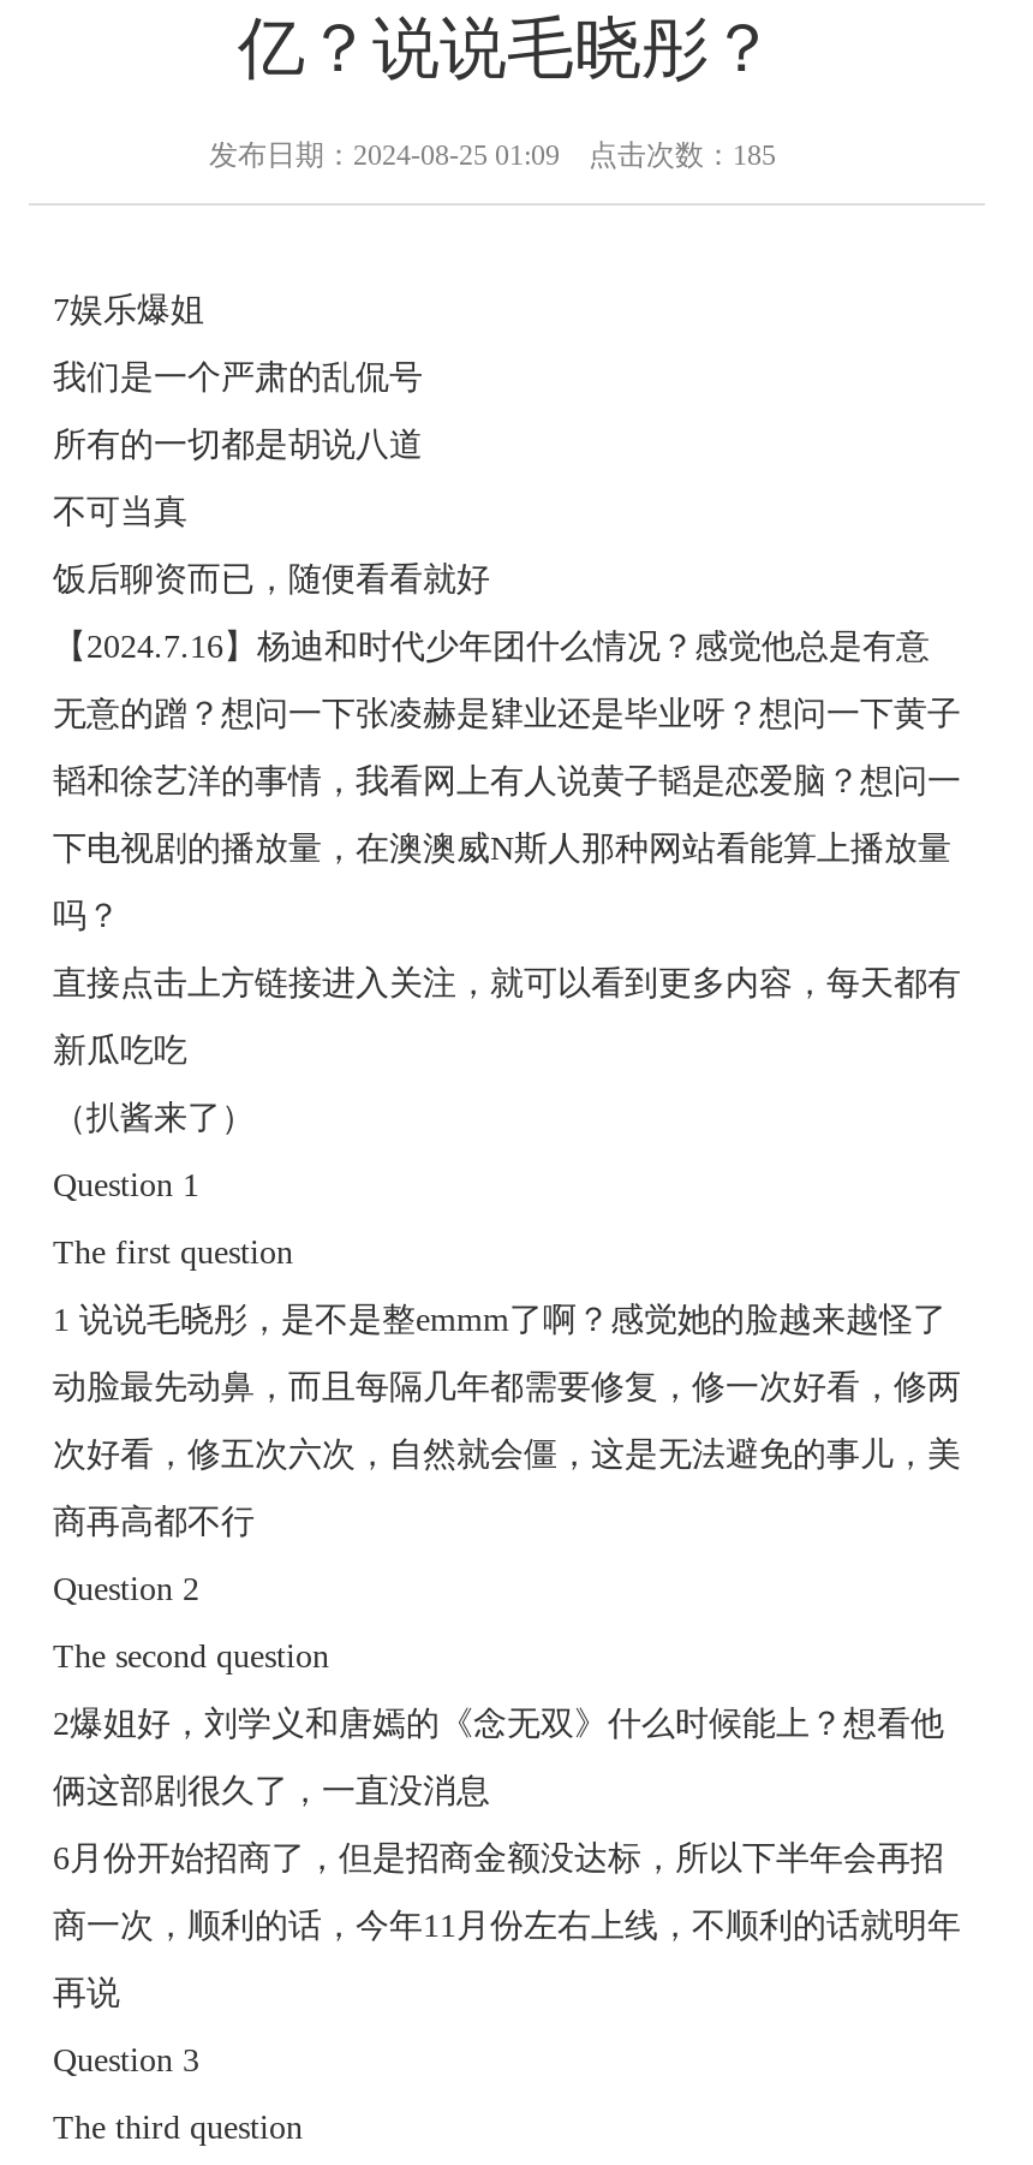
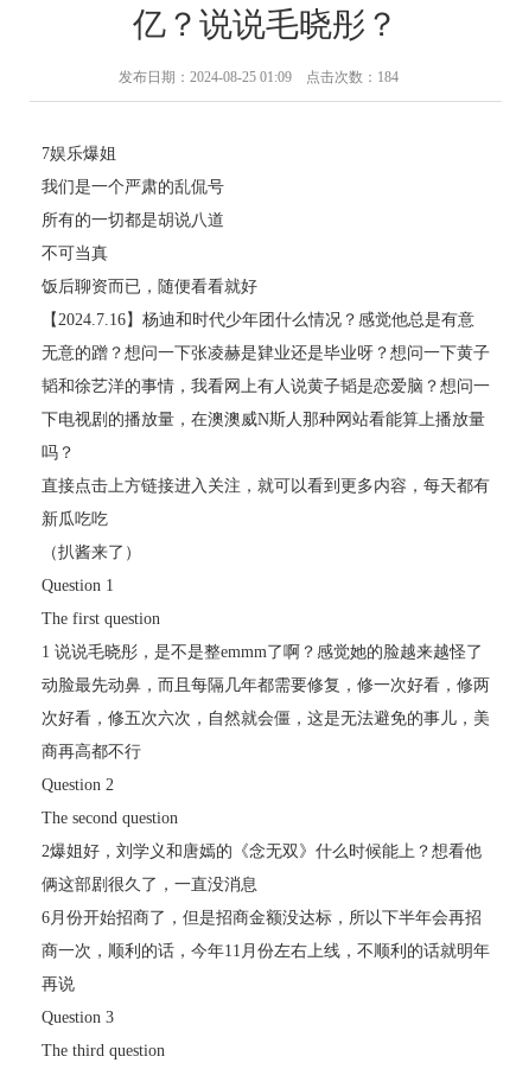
[209,138,776,171] 发布日期：2024-08-25 01:09 点击次数：185 -> [119,68,399,85] 发布日期：2024-08-25 01:09 点击次数：184

